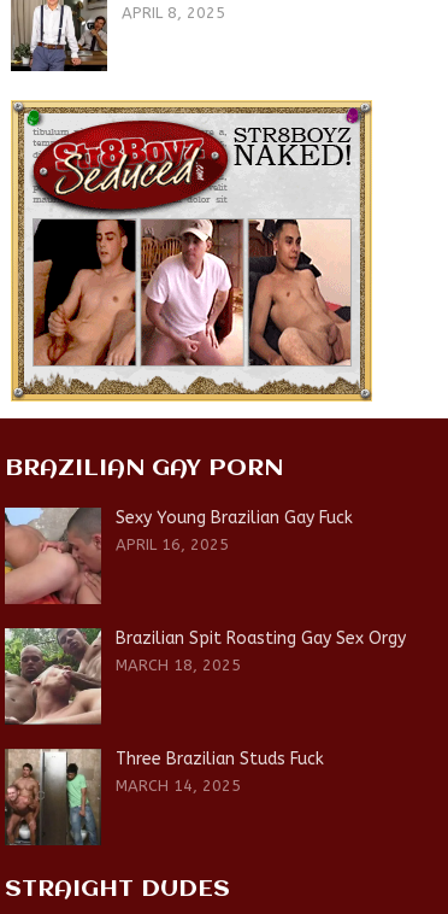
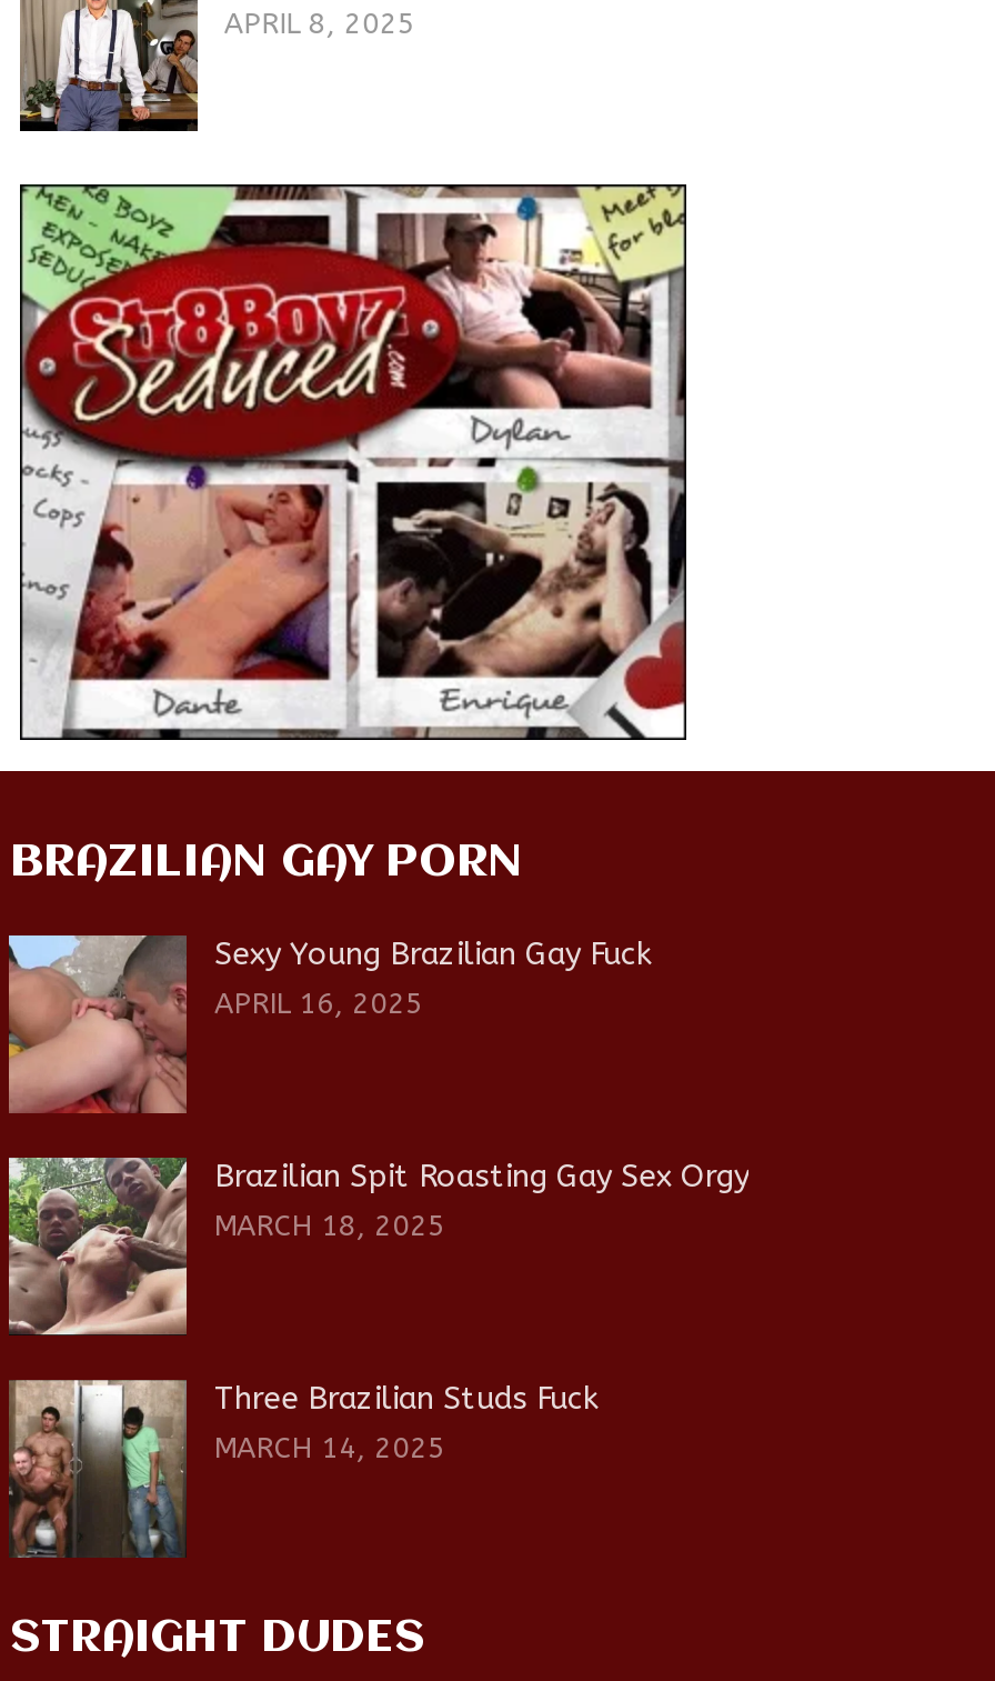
[10,100,373,403] [image] -> [18,182,689,742] [image]

